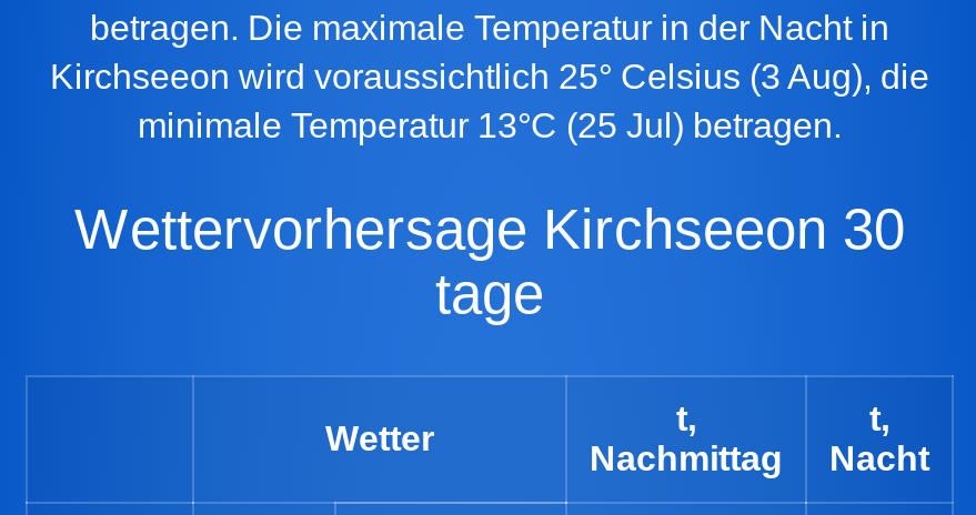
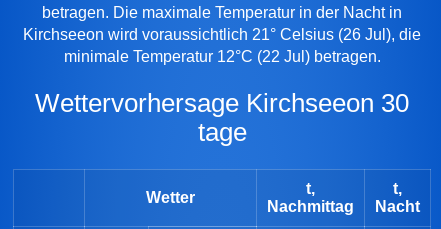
[50,58,929,96] Kirchseeon wird voraussichtlich 25° Celsius (3 Aug), die -> [23,26,421,43] Kirchseeon wird voraussichtlich 21° Celsius (26 Jul), die
[138,107,842,145] minimale Temperatur 13°C (25 Jul) betragen. -> [63,48,380,65] minimale Temperatur 12°C (22 Jul) betragen.

